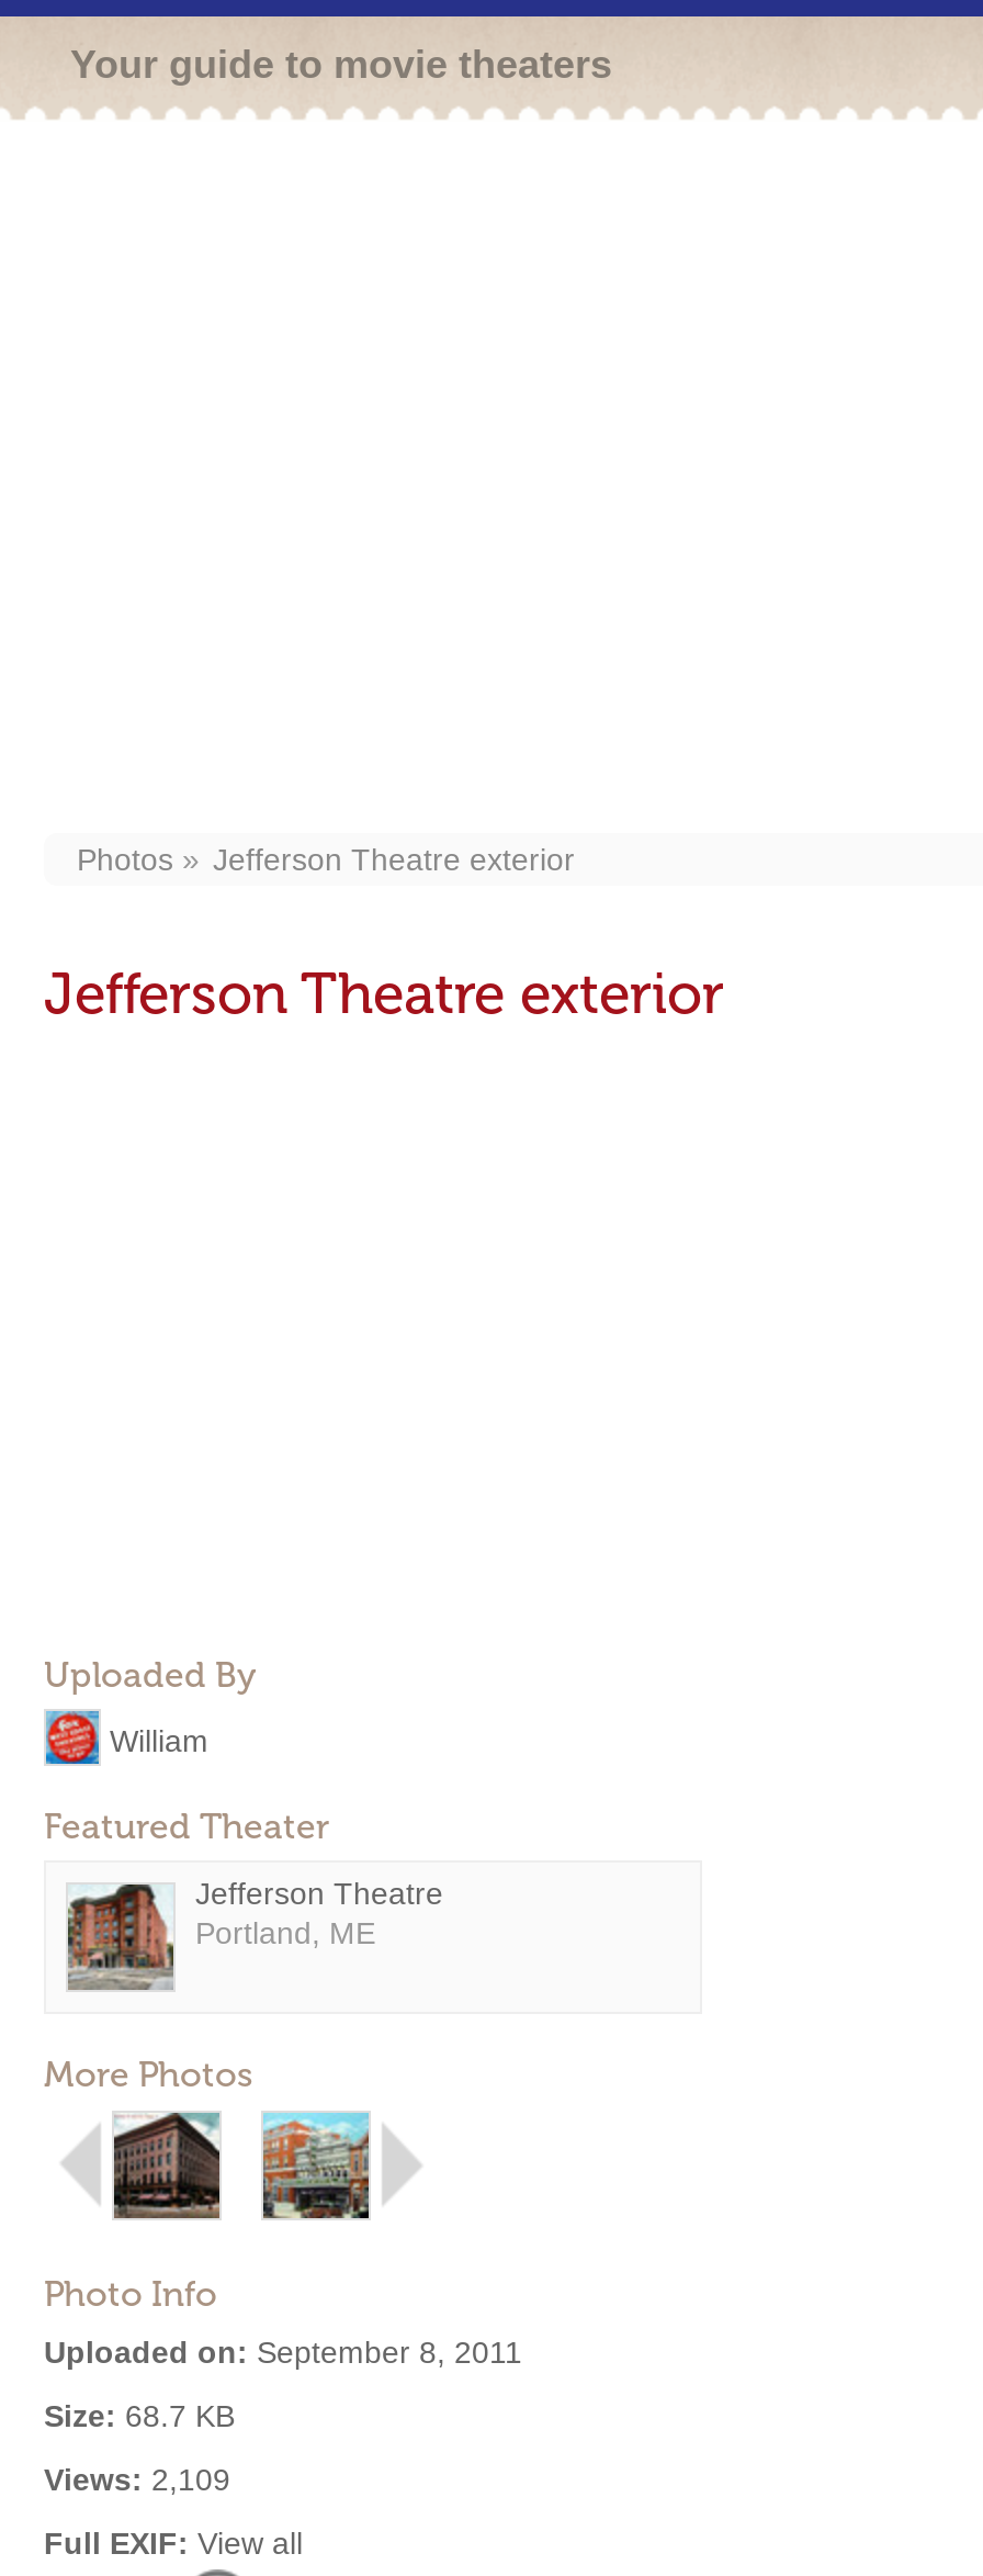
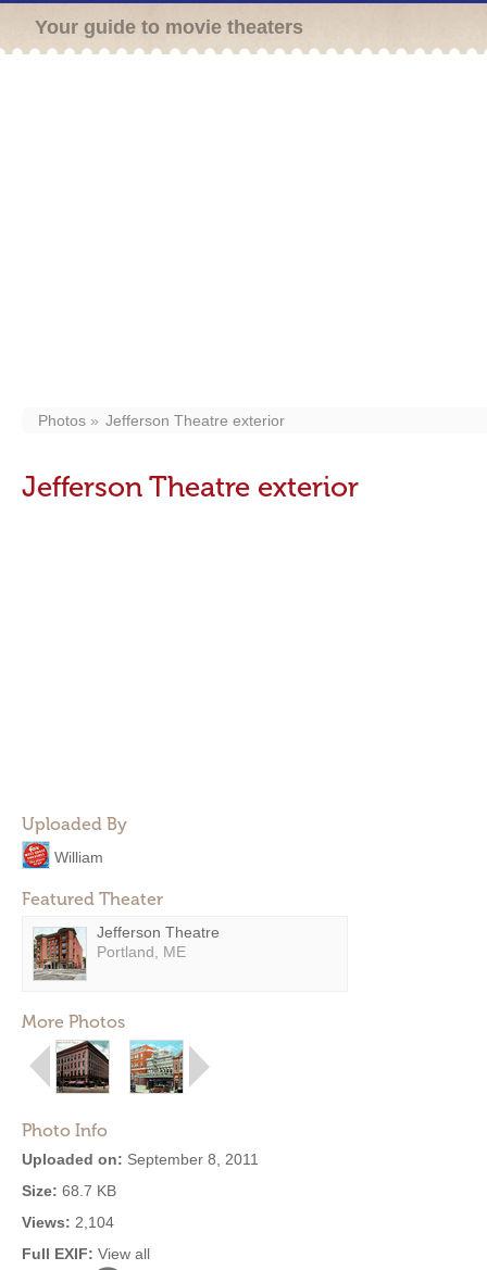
[44,2462,230,2497] Views: 2,109 -> [22,1214,114,1231] Views: 2,104

